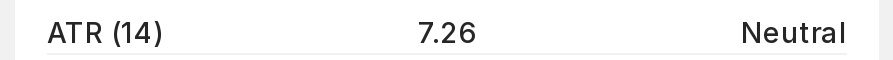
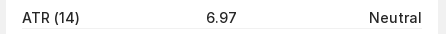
[418,15,476,49] 7.26 -> [206,9,237,26] 6.97

